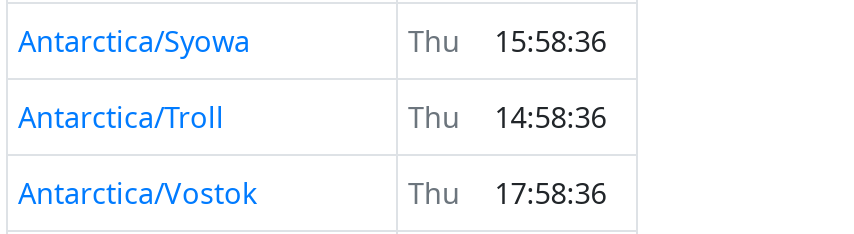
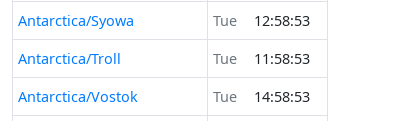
[408,22,606,60] Thu | 15:58:36 -> [213,11,310,30] Tue | 12:58:53
[408,98,606,136] Thu | 14:58:36 -> [213,49,310,68] Tue | 11:58:53
[408,174,606,212] Thu | 17:58:36 -> [213,87,310,106] Tue | 14:58:53

